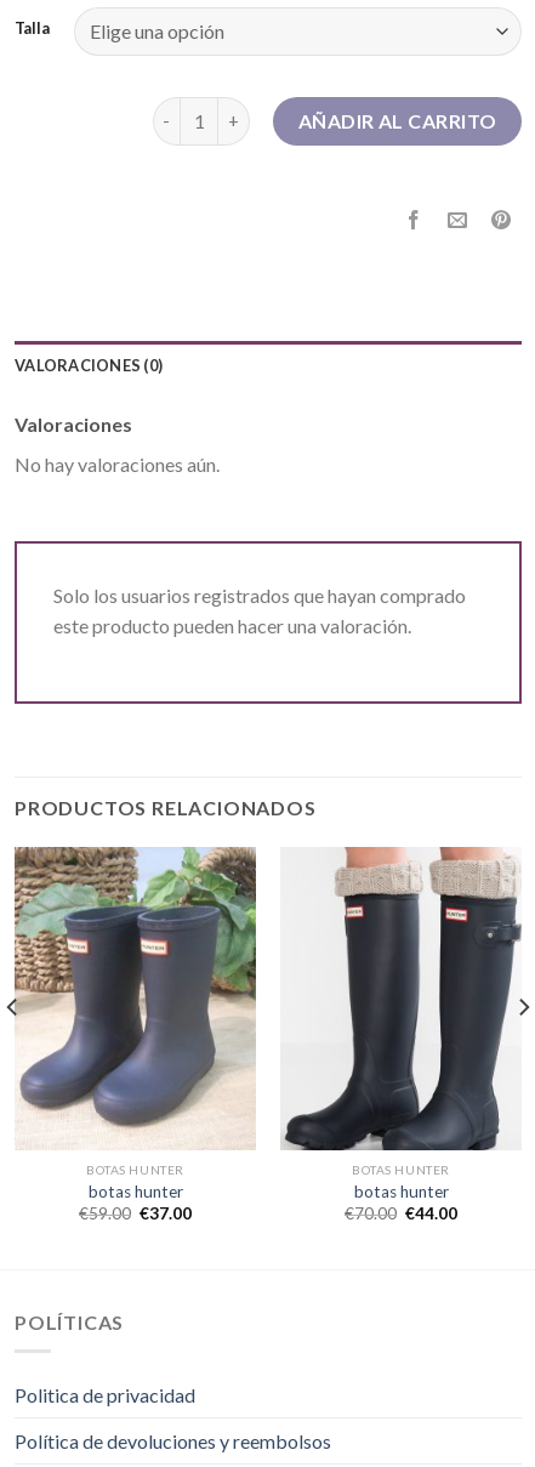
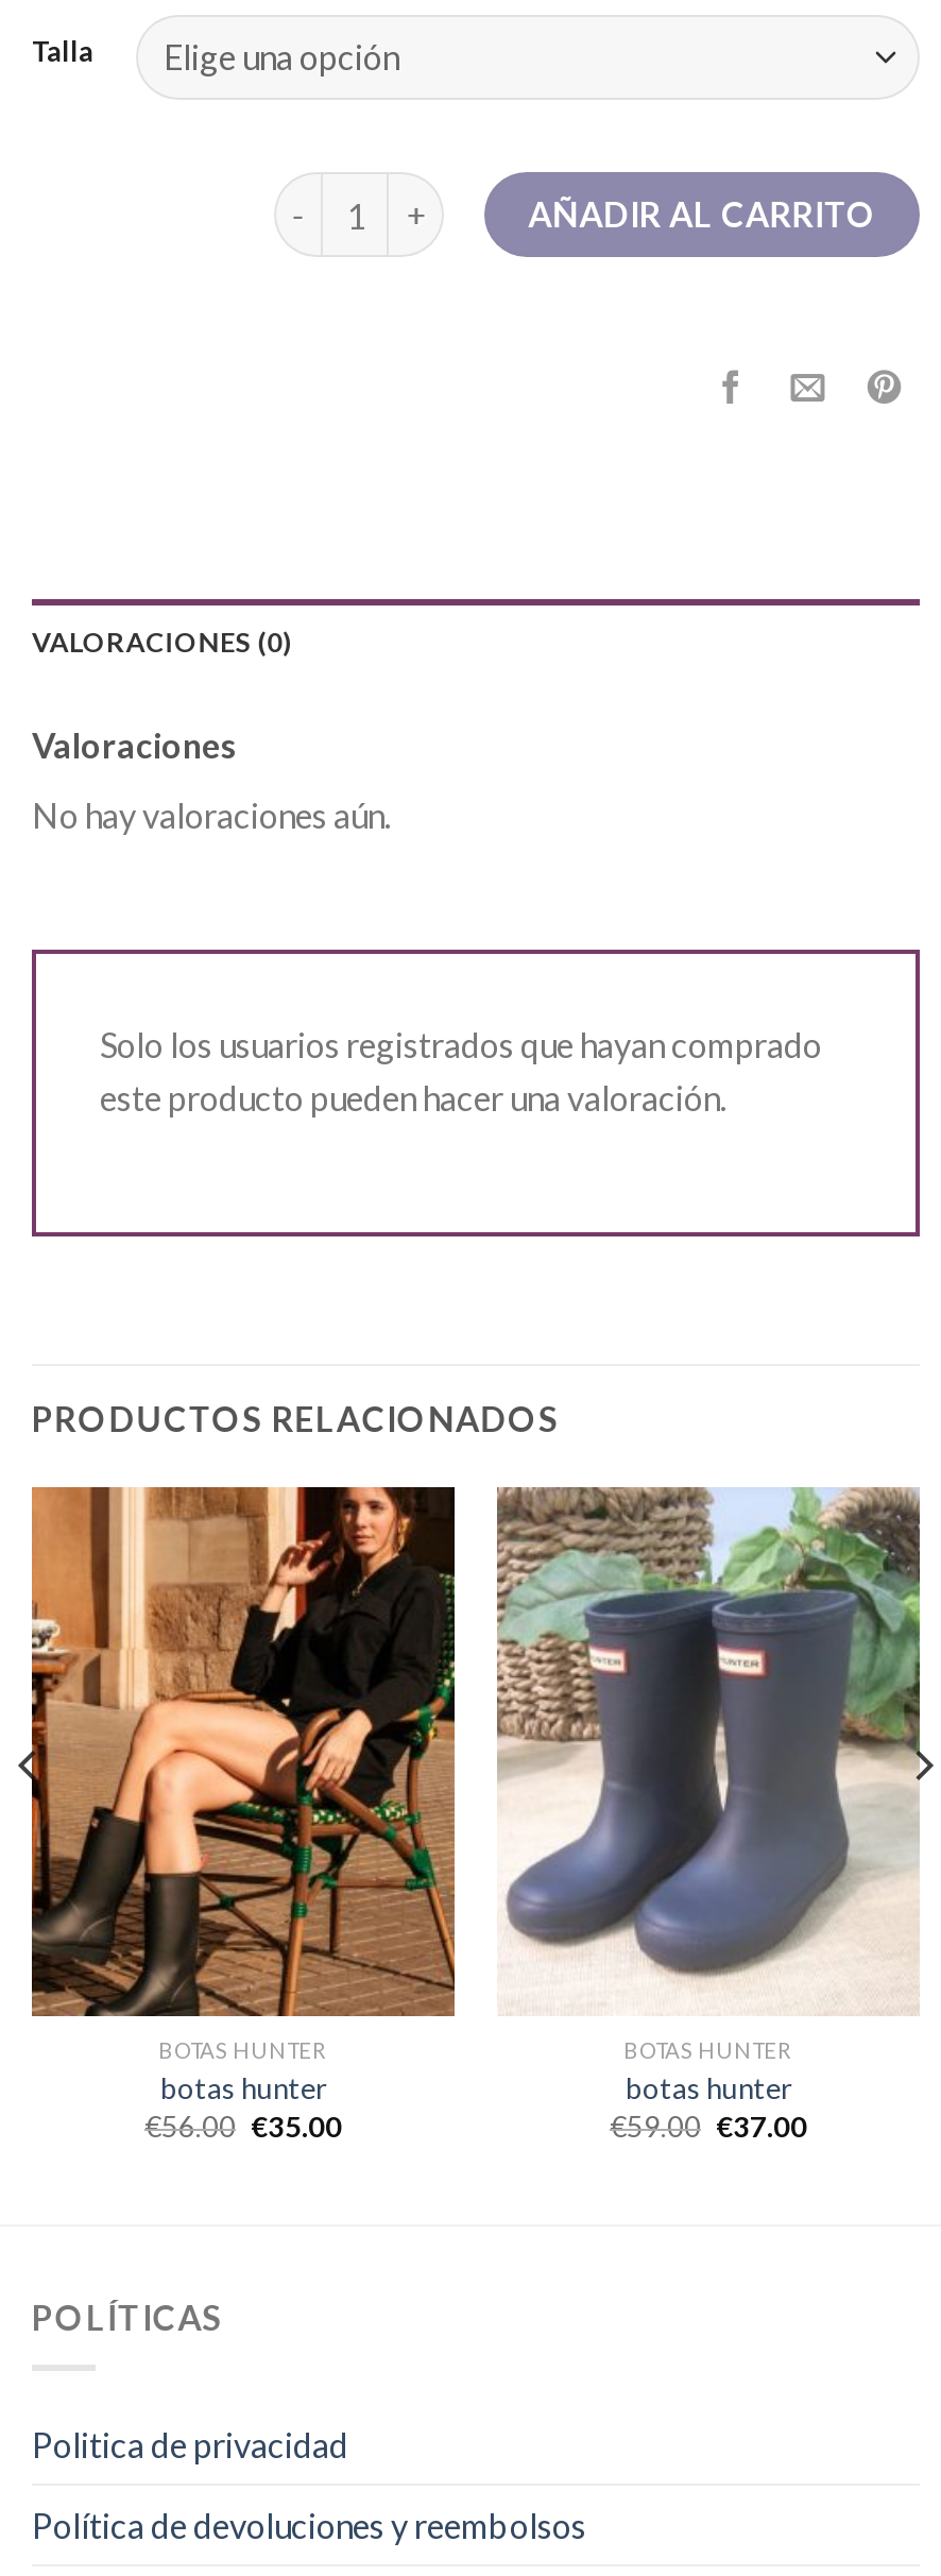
[13,846,257,1150] [image] -> [30,1484,457,2019] [image]
[280,846,522,1152] [image] -> [495,1486,922,2017] [image]
[79,1204,192,1223] €59.00 €37.00 -> [144,2111,342,2145] €56.00 €35.00
[345,1204,457,1223] €70.00 €44.00 -> [610,2111,807,2145] €59.00 €37.00

